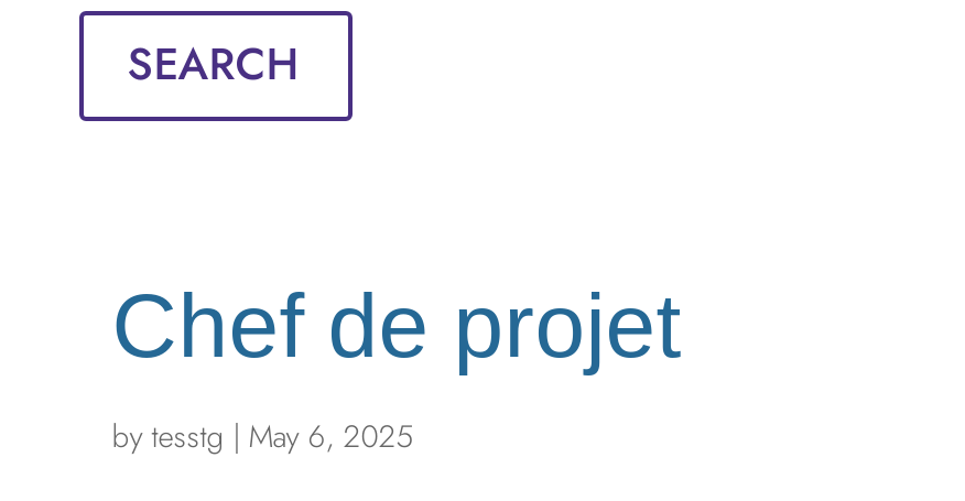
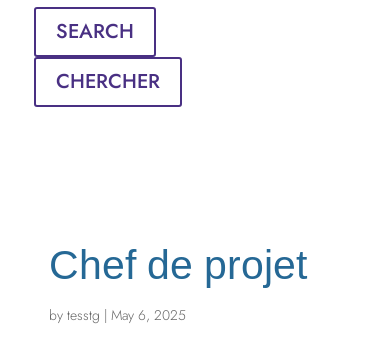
none -> [56,67,160,96] CHERCHER

